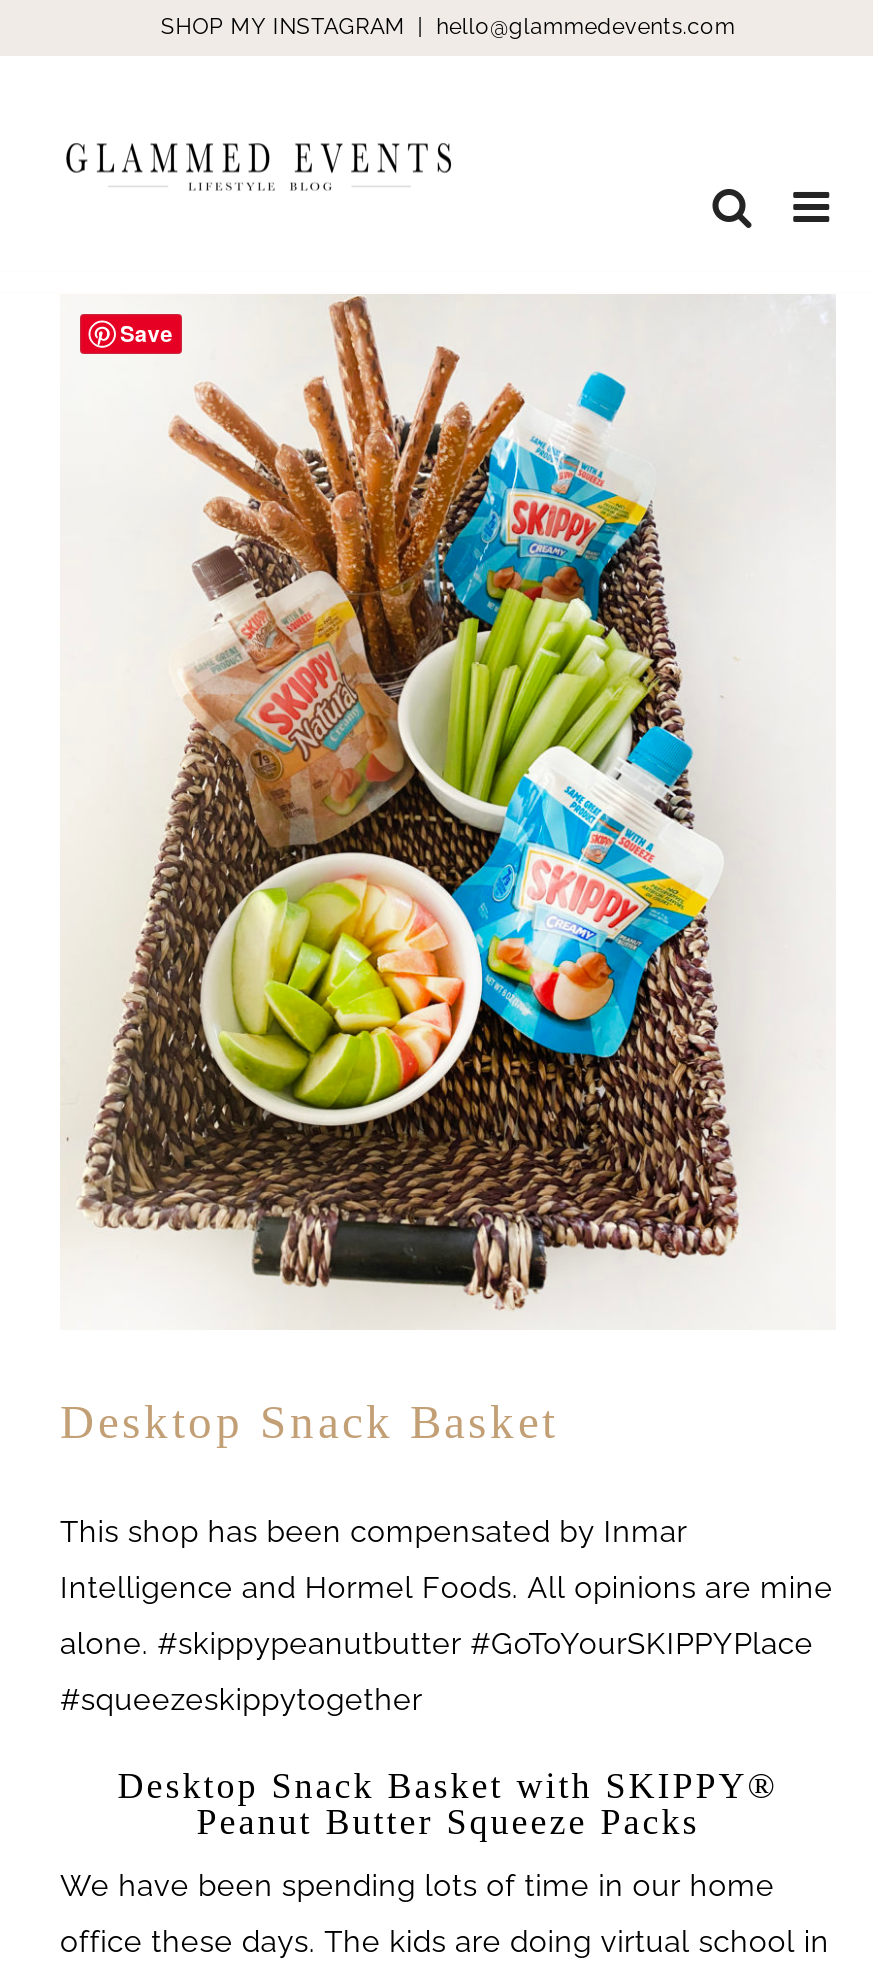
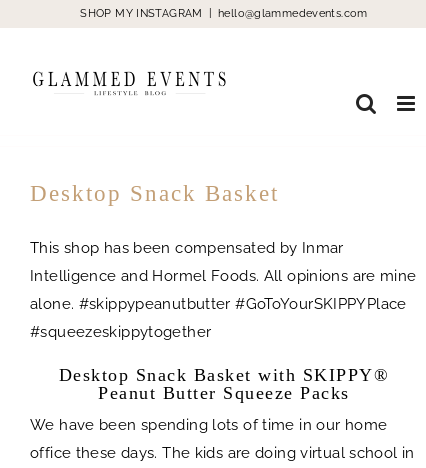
[62,296,762,1328] [image] | Save -> none

